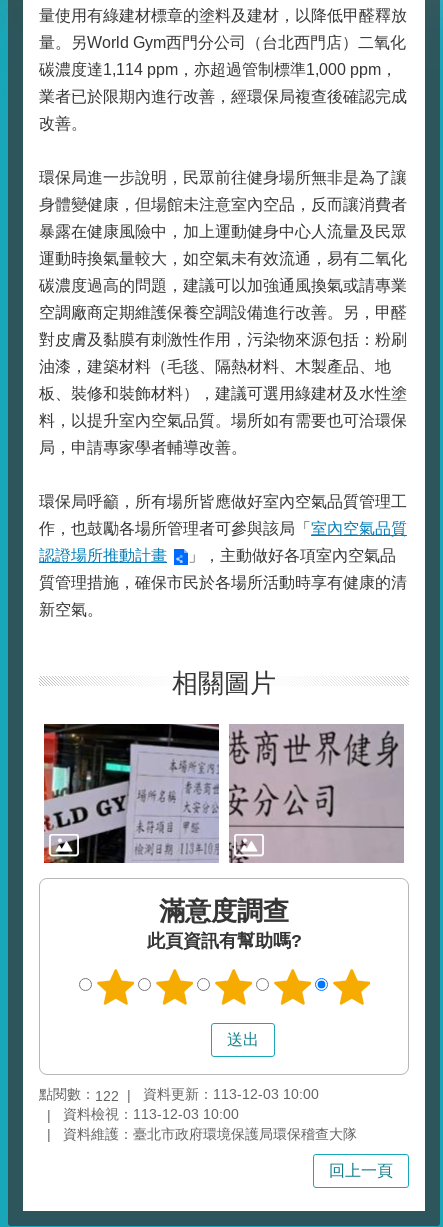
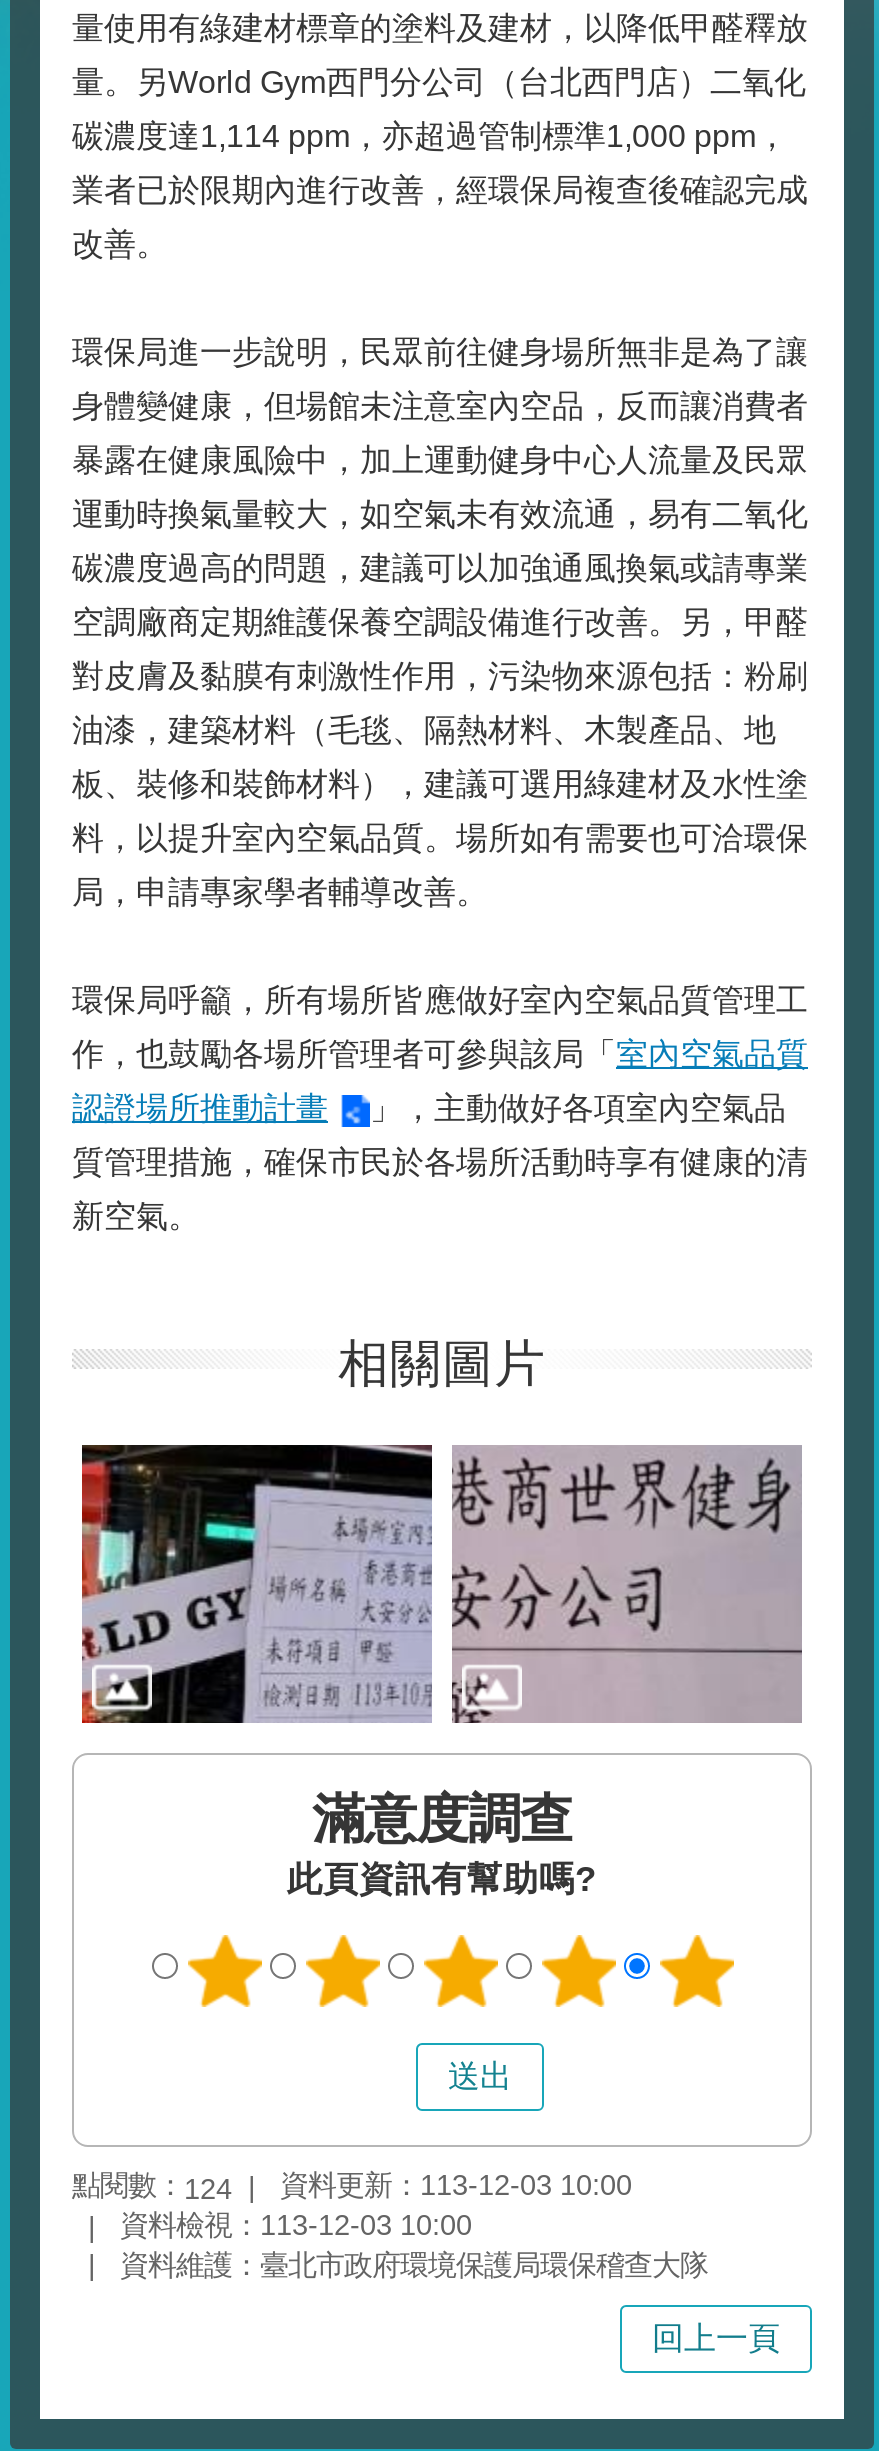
[39,1086,119,1104] 點閱數：122 -> [72,2170,232,2204] 點閱數：124

